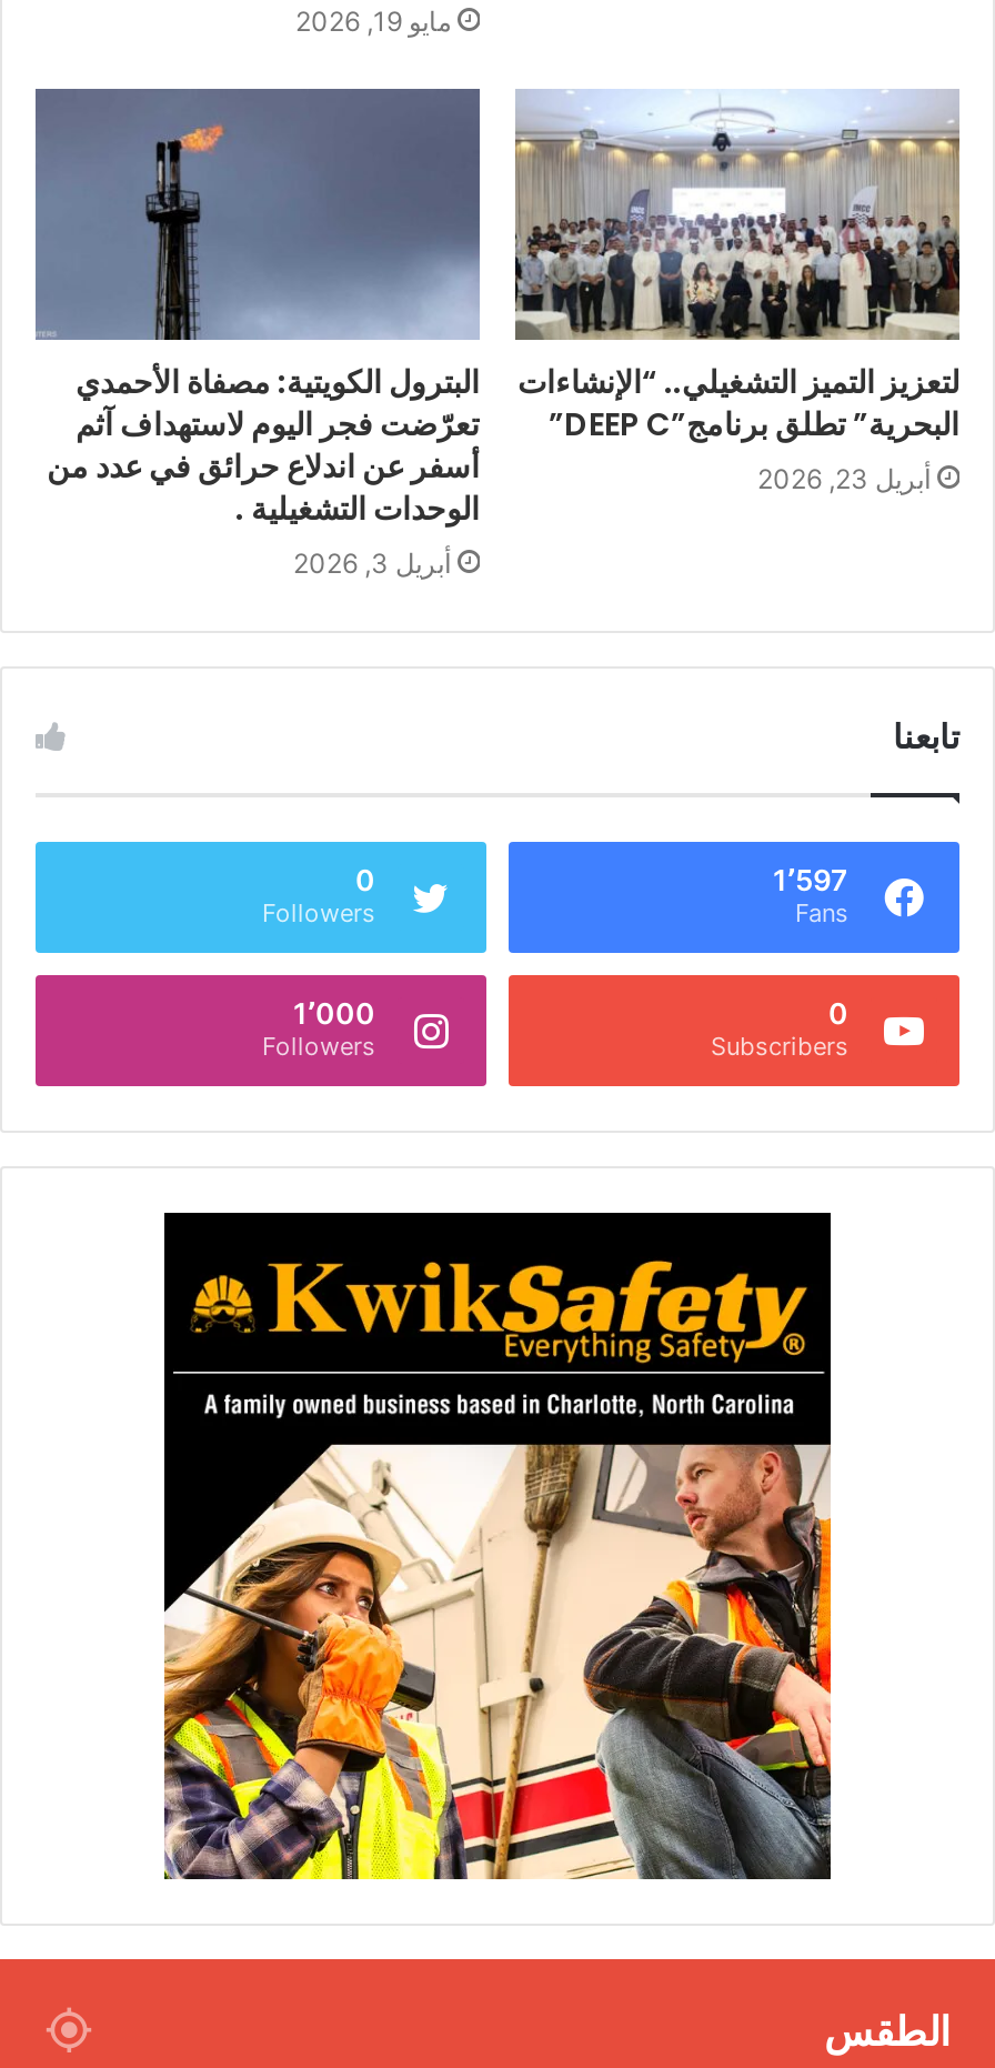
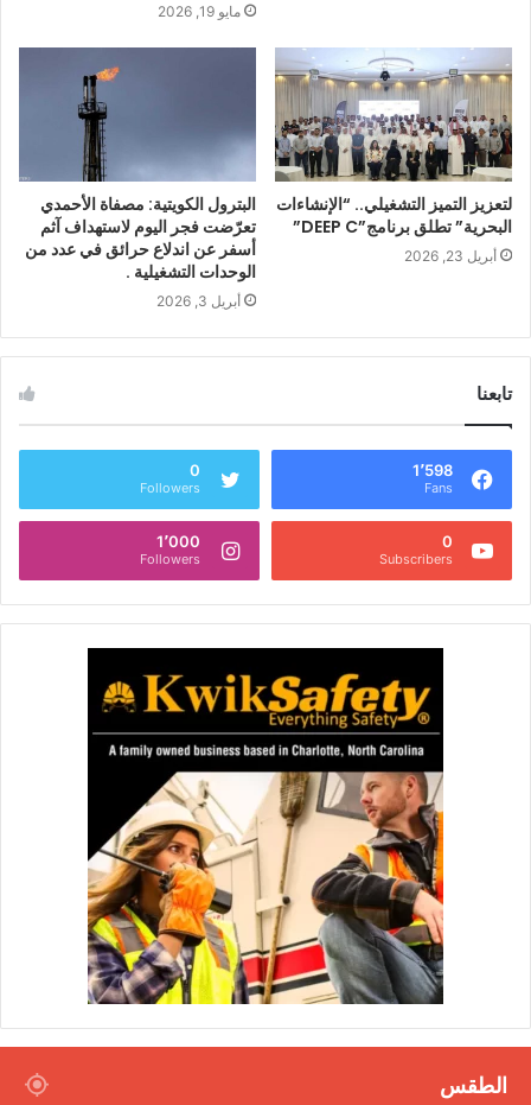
[773,862,848,897] 1٬597 -> [412,460,453,479] 1٬598

